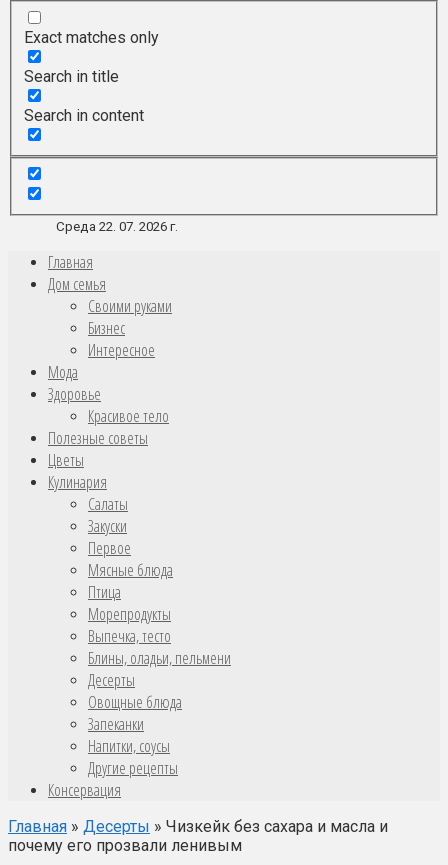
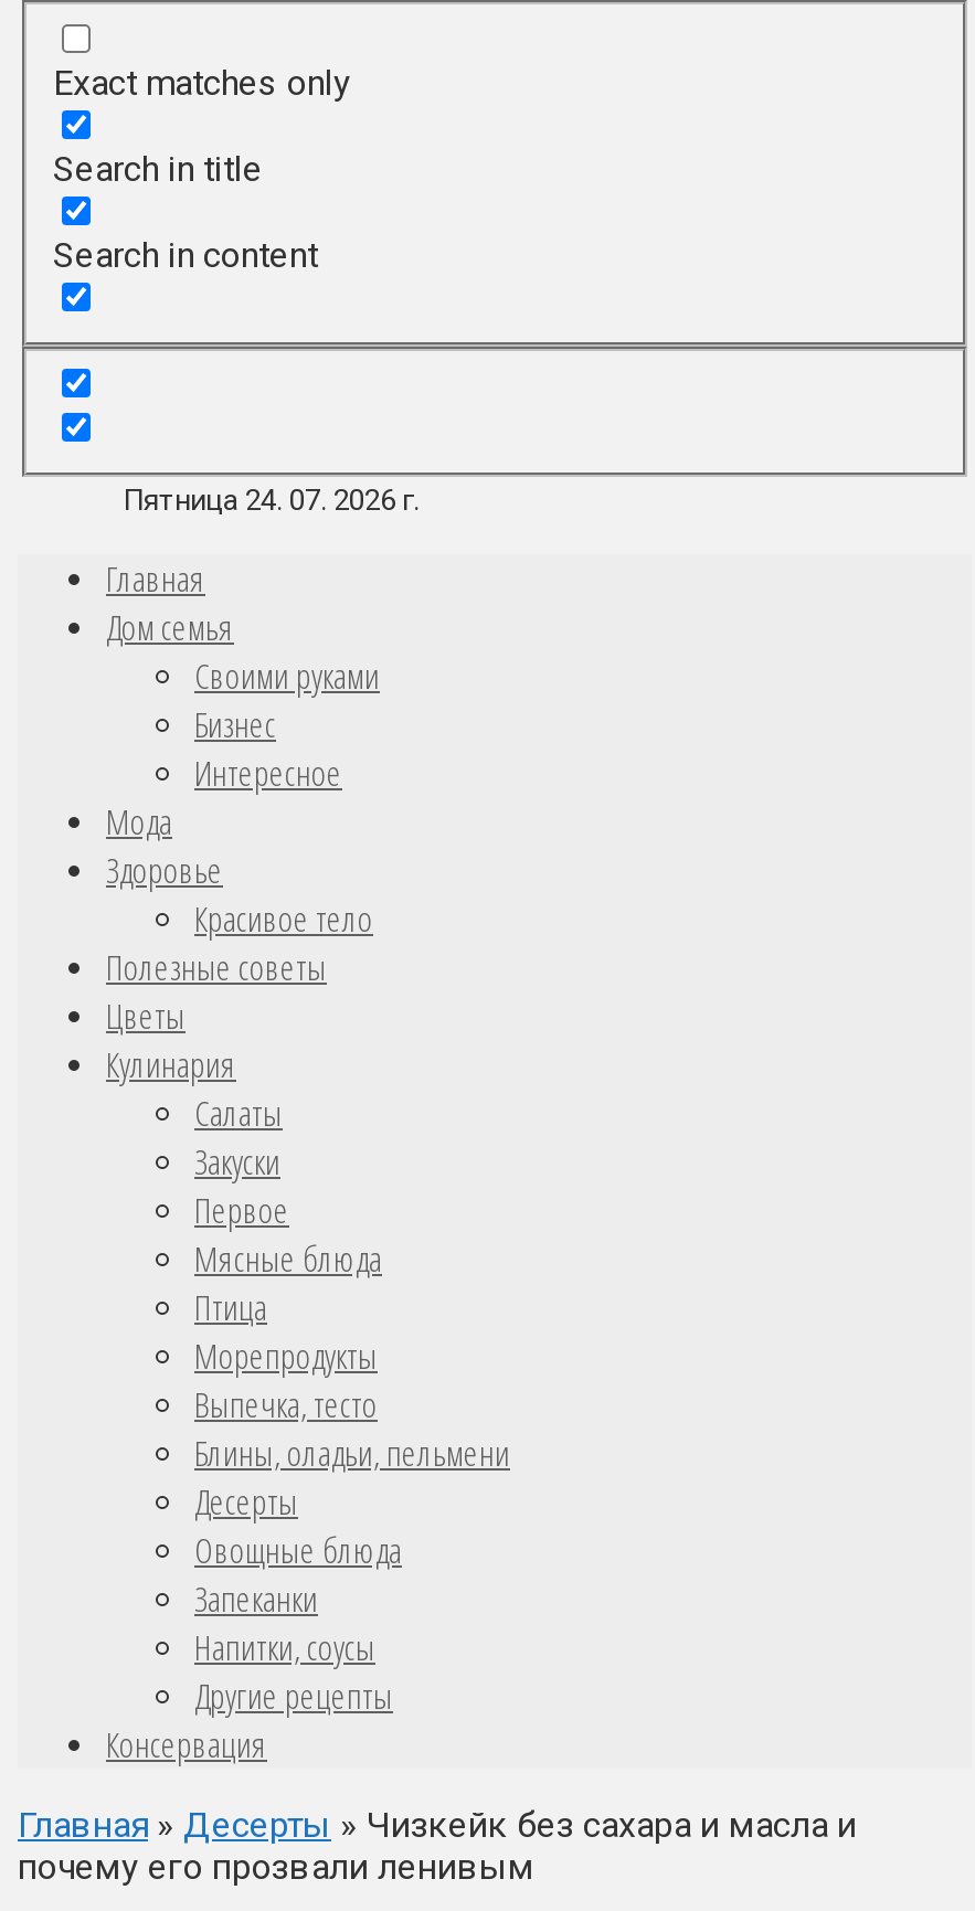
[56,219,178,234] Среда 22. 07. 2026 г. -> [124,484,420,517] Пятница 24. 07. 2026 г.

